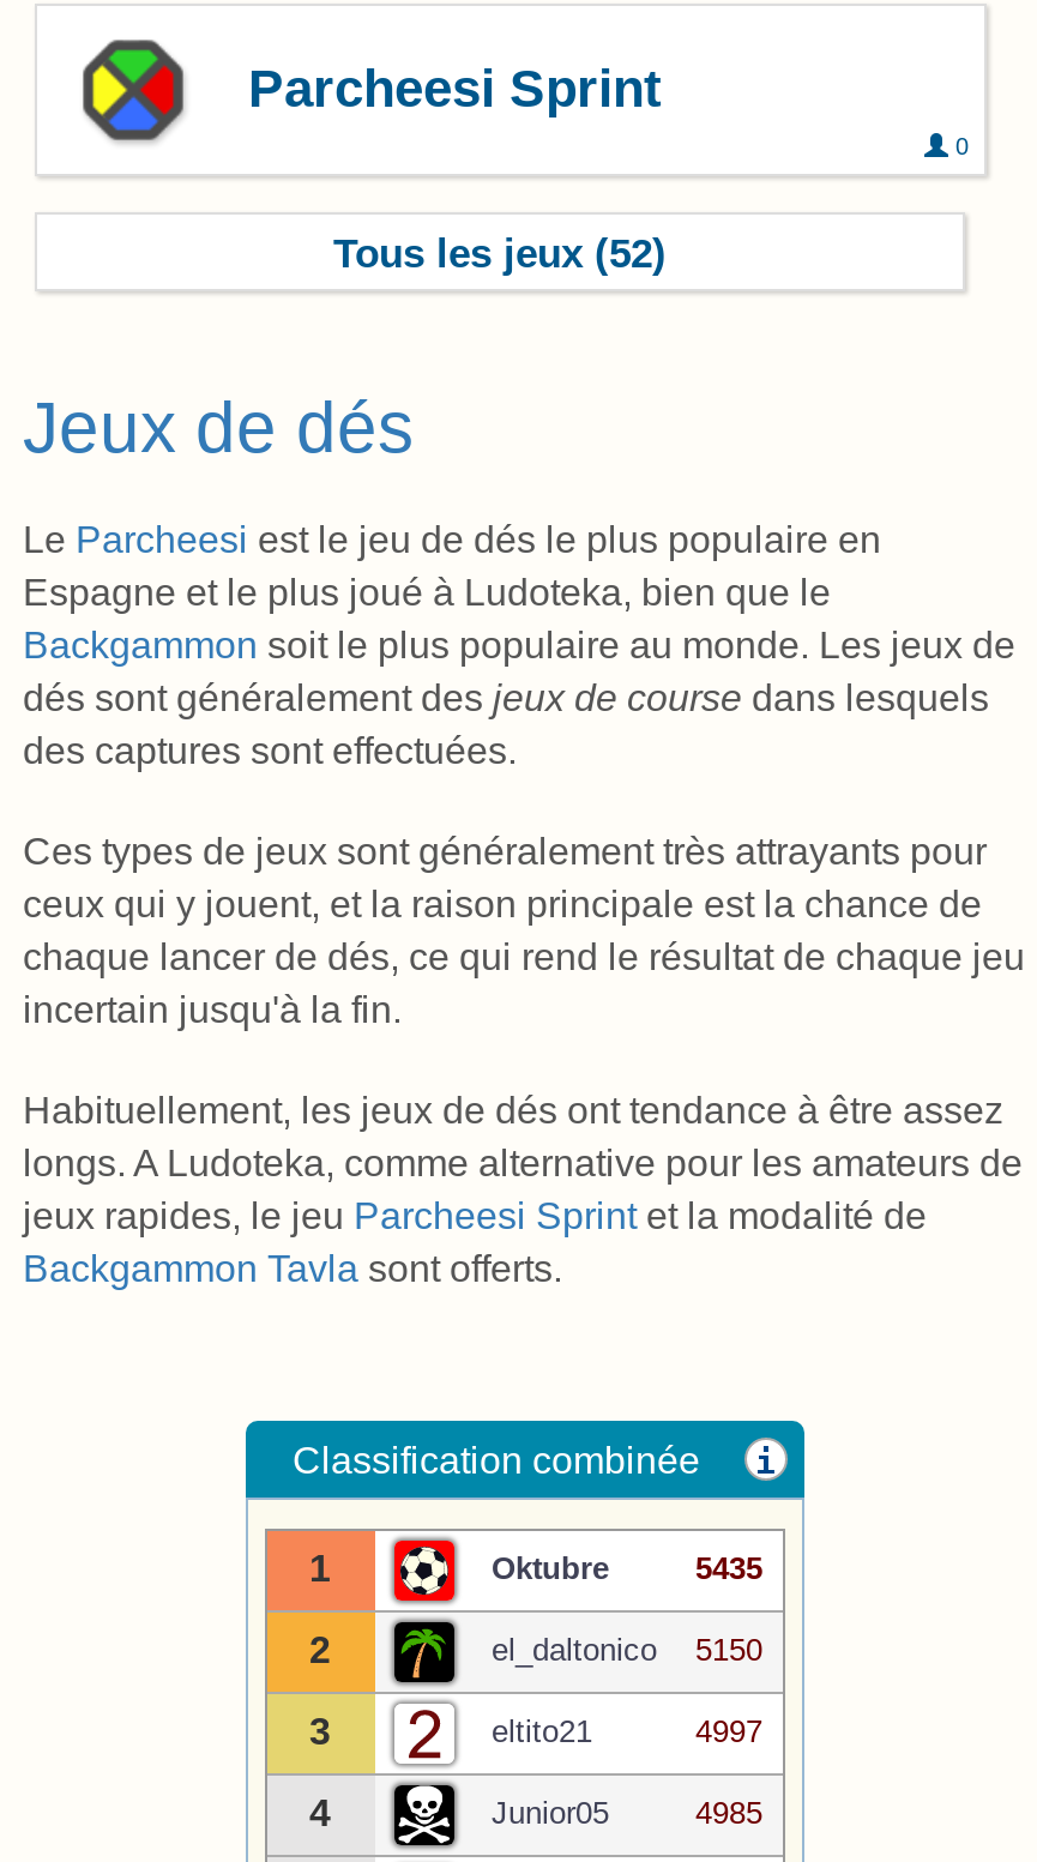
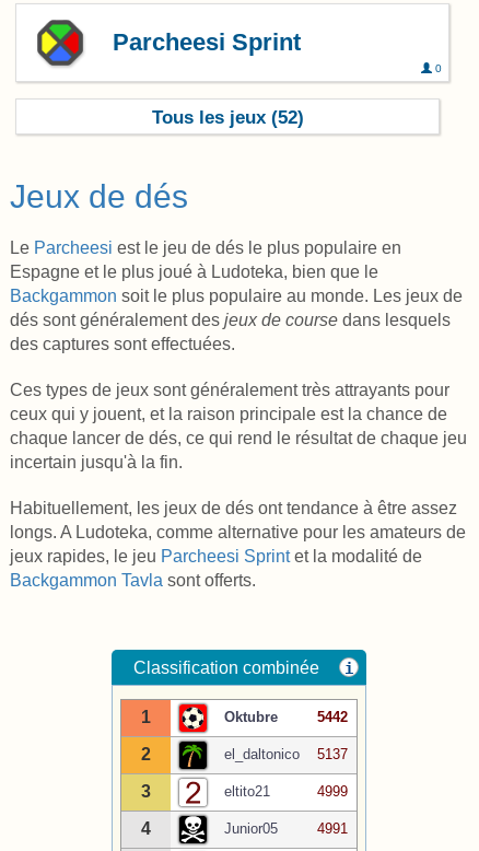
[695,1550,762,1586] 5435 -> [317,709,347,725] 5442
[492,1632,762,1668] el_daltonico 5150 -> [224,746,347,763] el_daltonico 5137
[695,1714,762,1750] 4997 -> [317,783,347,800] 4999
[695,1795,762,1831] 4985 -> [317,821,347,837] 4991

